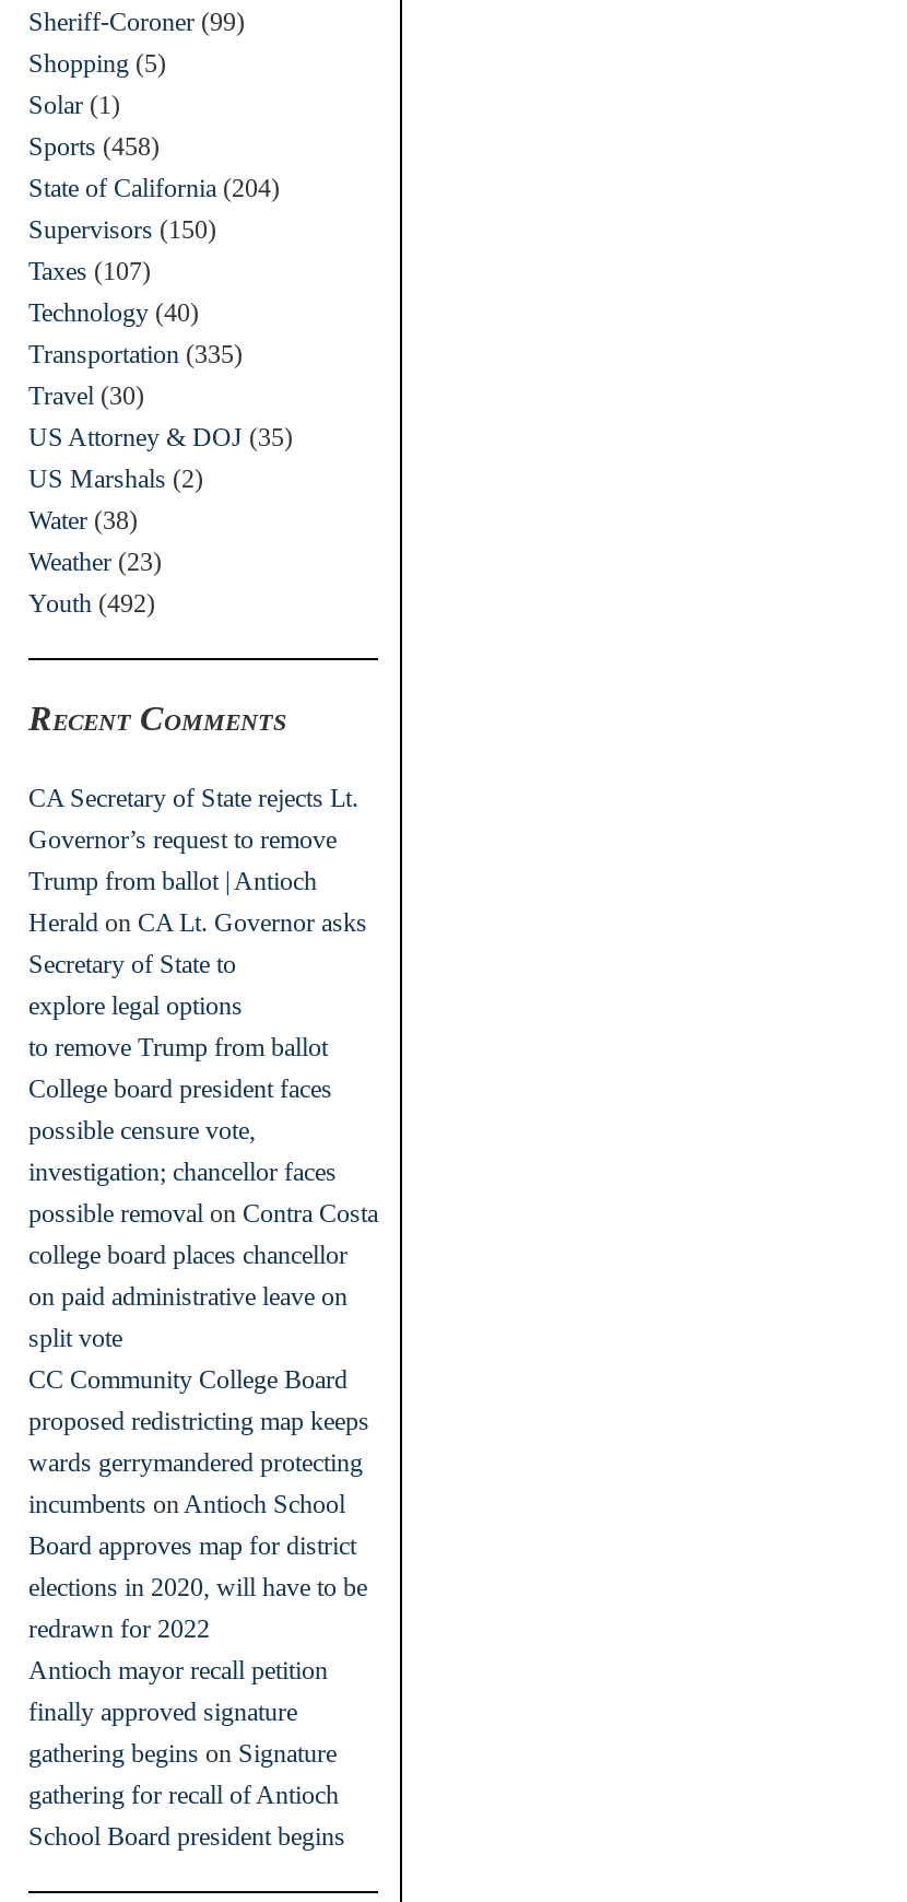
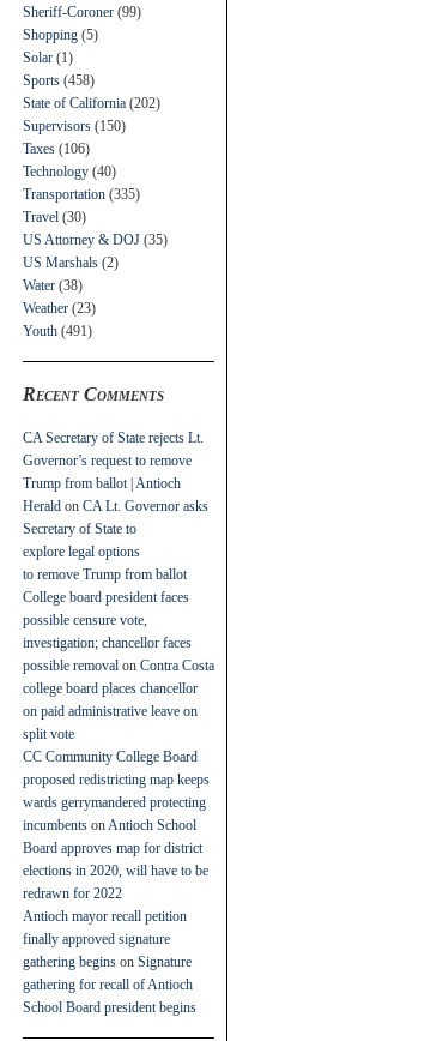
[28,173,280,203] State of California (204) -> [23,95,160,112] State of California (202)
[28,256,151,286] Taxes (107) -> [23,140,90,157] Taxes (106)
[28,588,155,619] Youth (492) -> [23,323,92,339] Youth (491)

